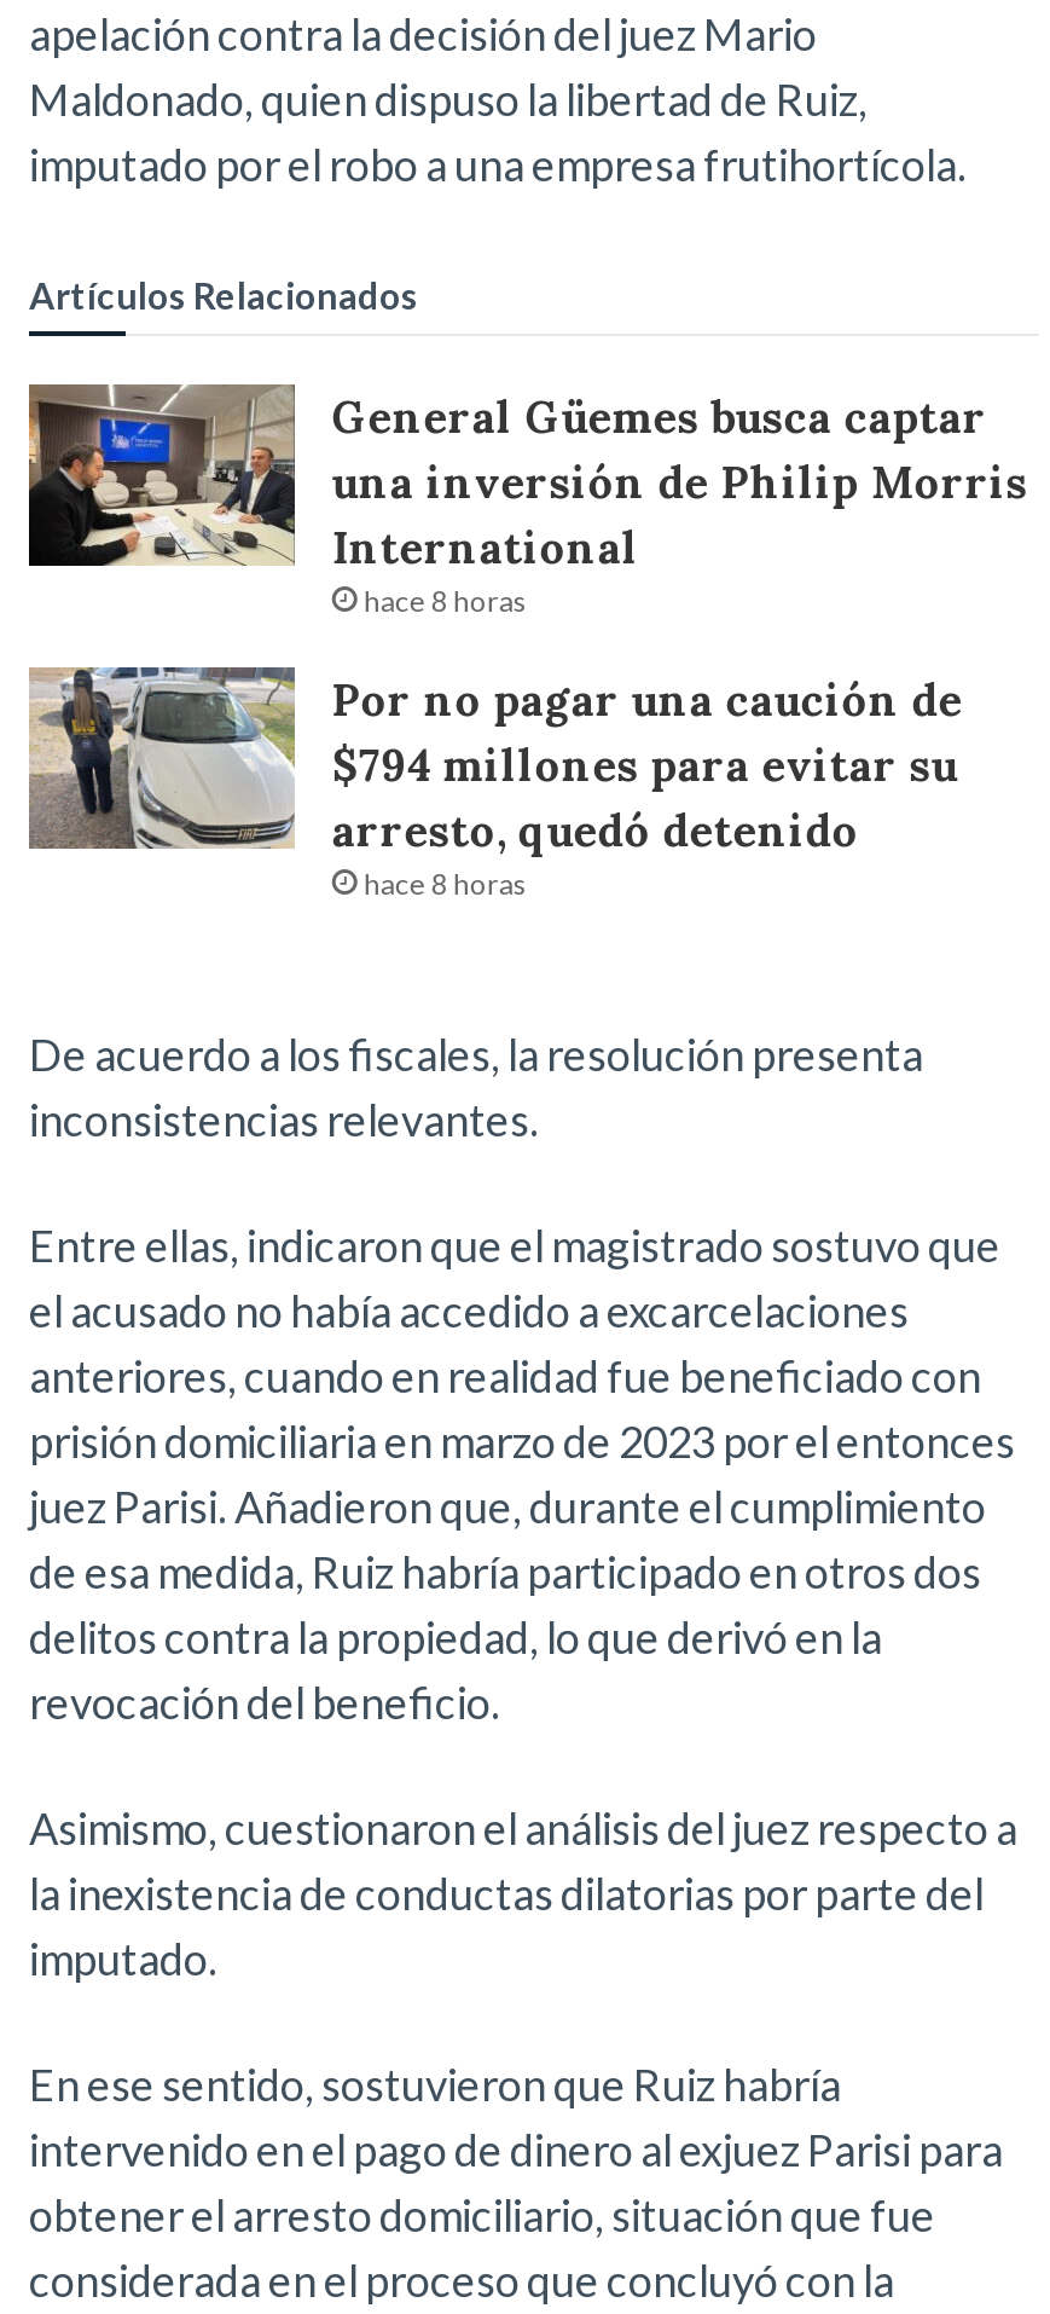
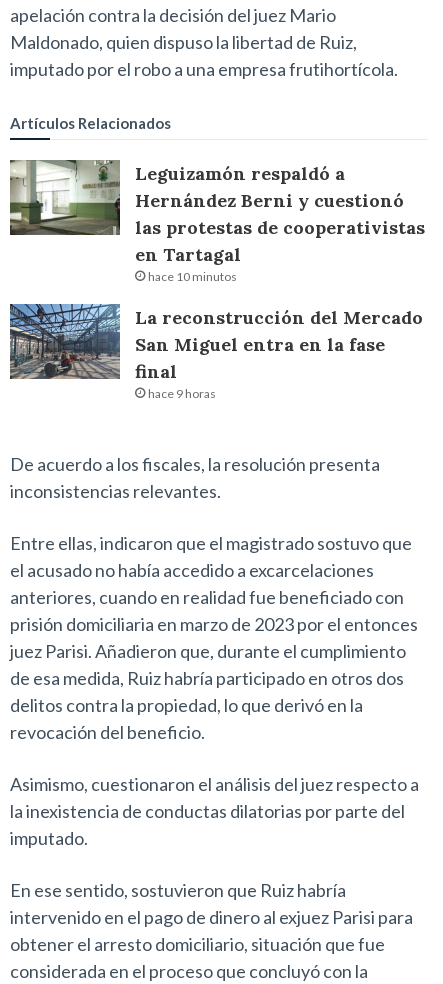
[27,382,1028,620] [image] | General Güemes busca captar | una inversión de Philip Morris | International | hace 8 horas -> [9,159,425,283] [image] | Leguizamón respaldó a | Hernández Berni y cuestionó | las protestas de cooperativistas | en Tartagal | hace 10 minutos
[29,665,963,903] [image] | Por no pagar una caución de | $794 millones para evitar su | arresto, quedó detenido | hace 8 horas -> [9,303,423,400] [image] | La reconstrucción del Mercado | San Miguel entra en la fase | final | hace 9 horas

